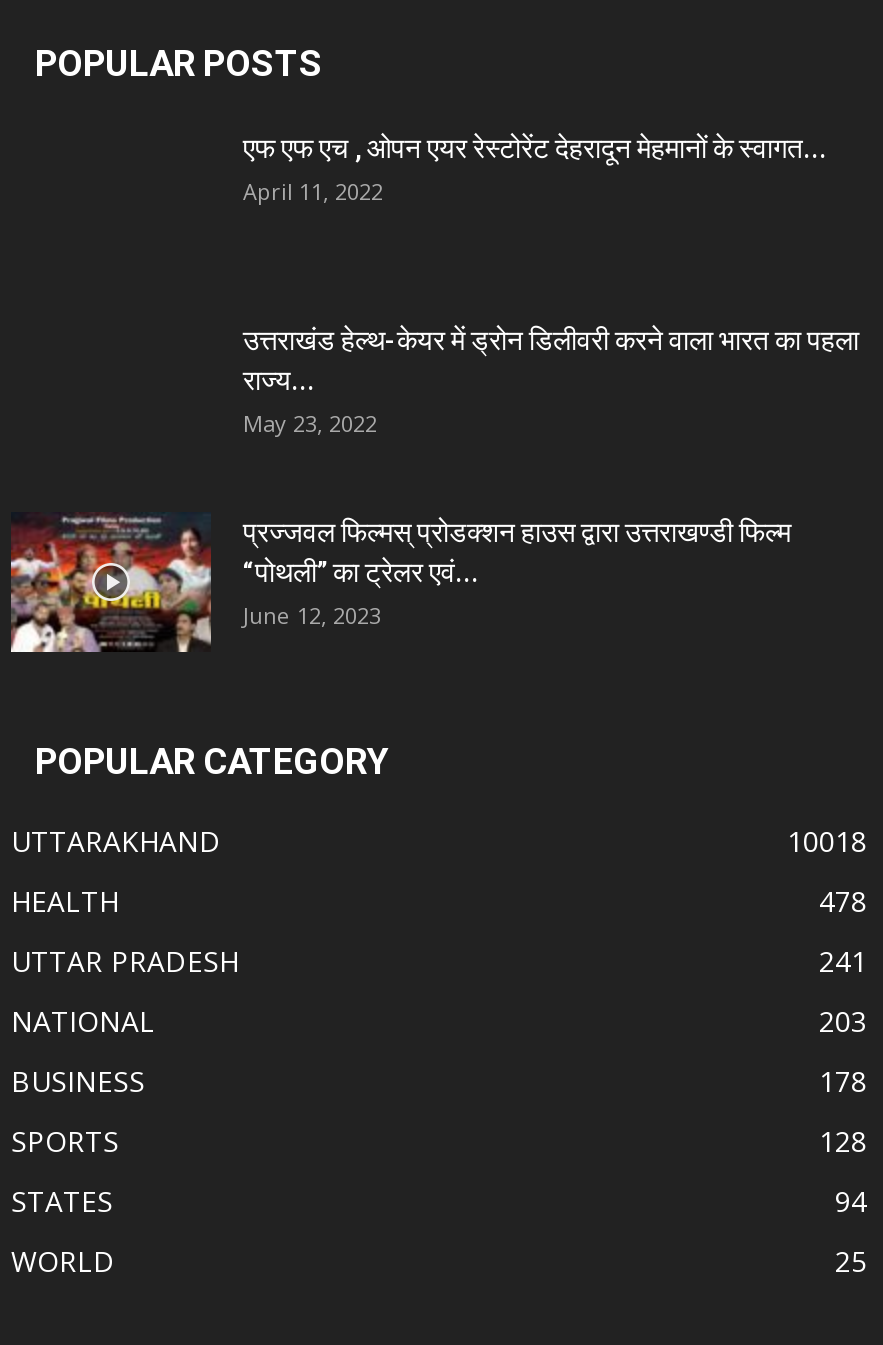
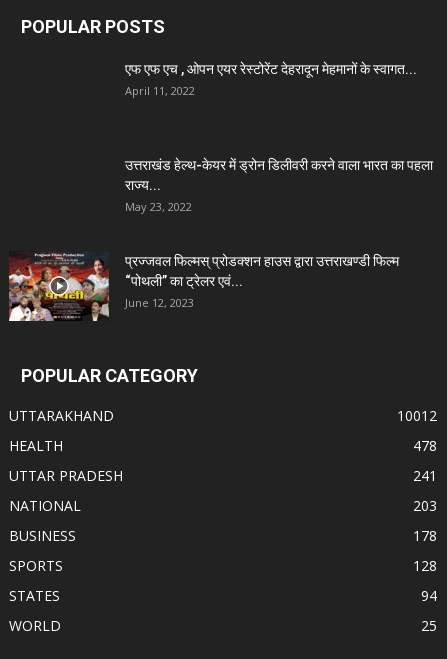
[787,823,867,861] 10018 -> [397,406,437,425] 10012

